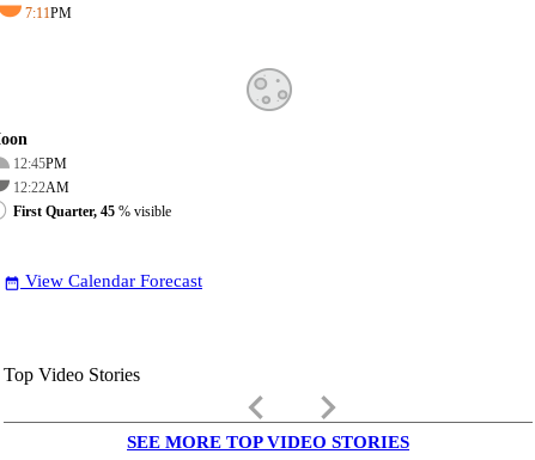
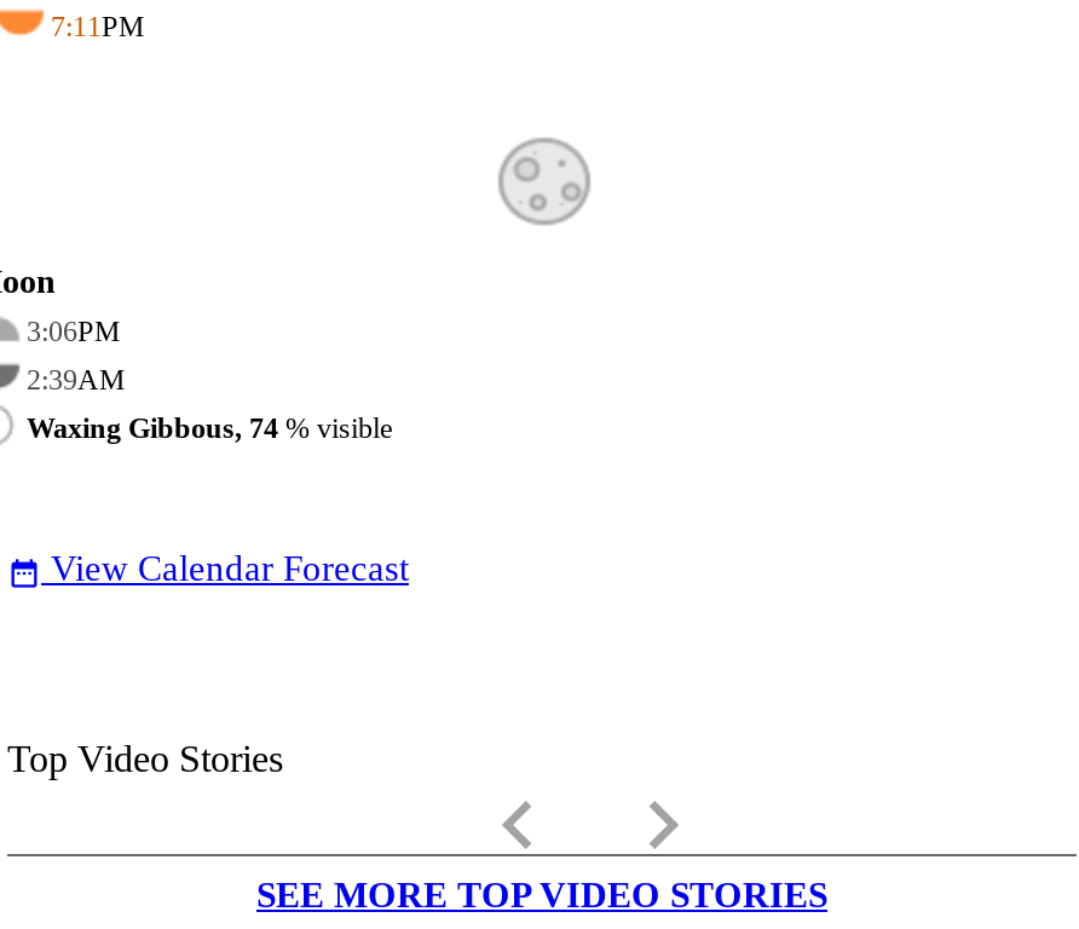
[13,155,67,172] 12:45PM -> [27,314,121,348] 3:06PM
[13,179,69,196] 12:22AM -> [27,363,126,397] 2:39AM
[13,203,171,220] First Quarter, 45% visible -> [27,411,392,445] Waxing Gibbous, 74% visible

